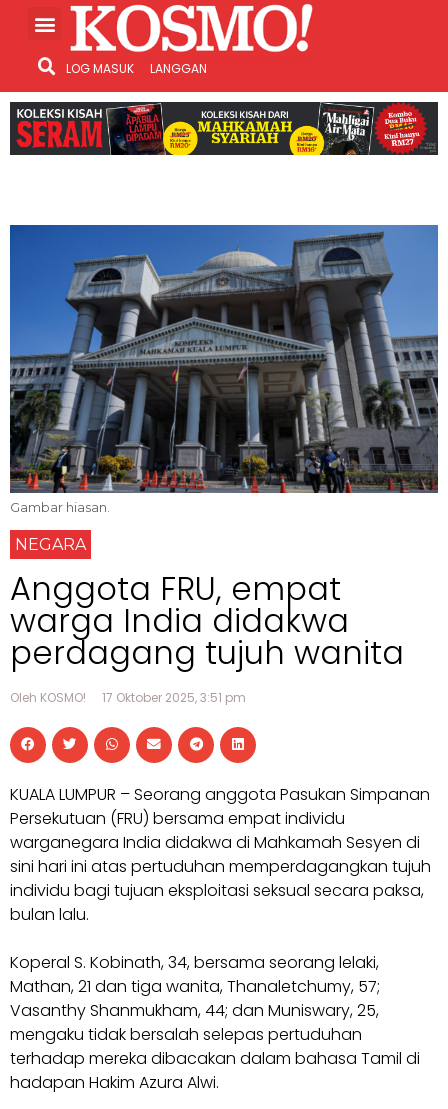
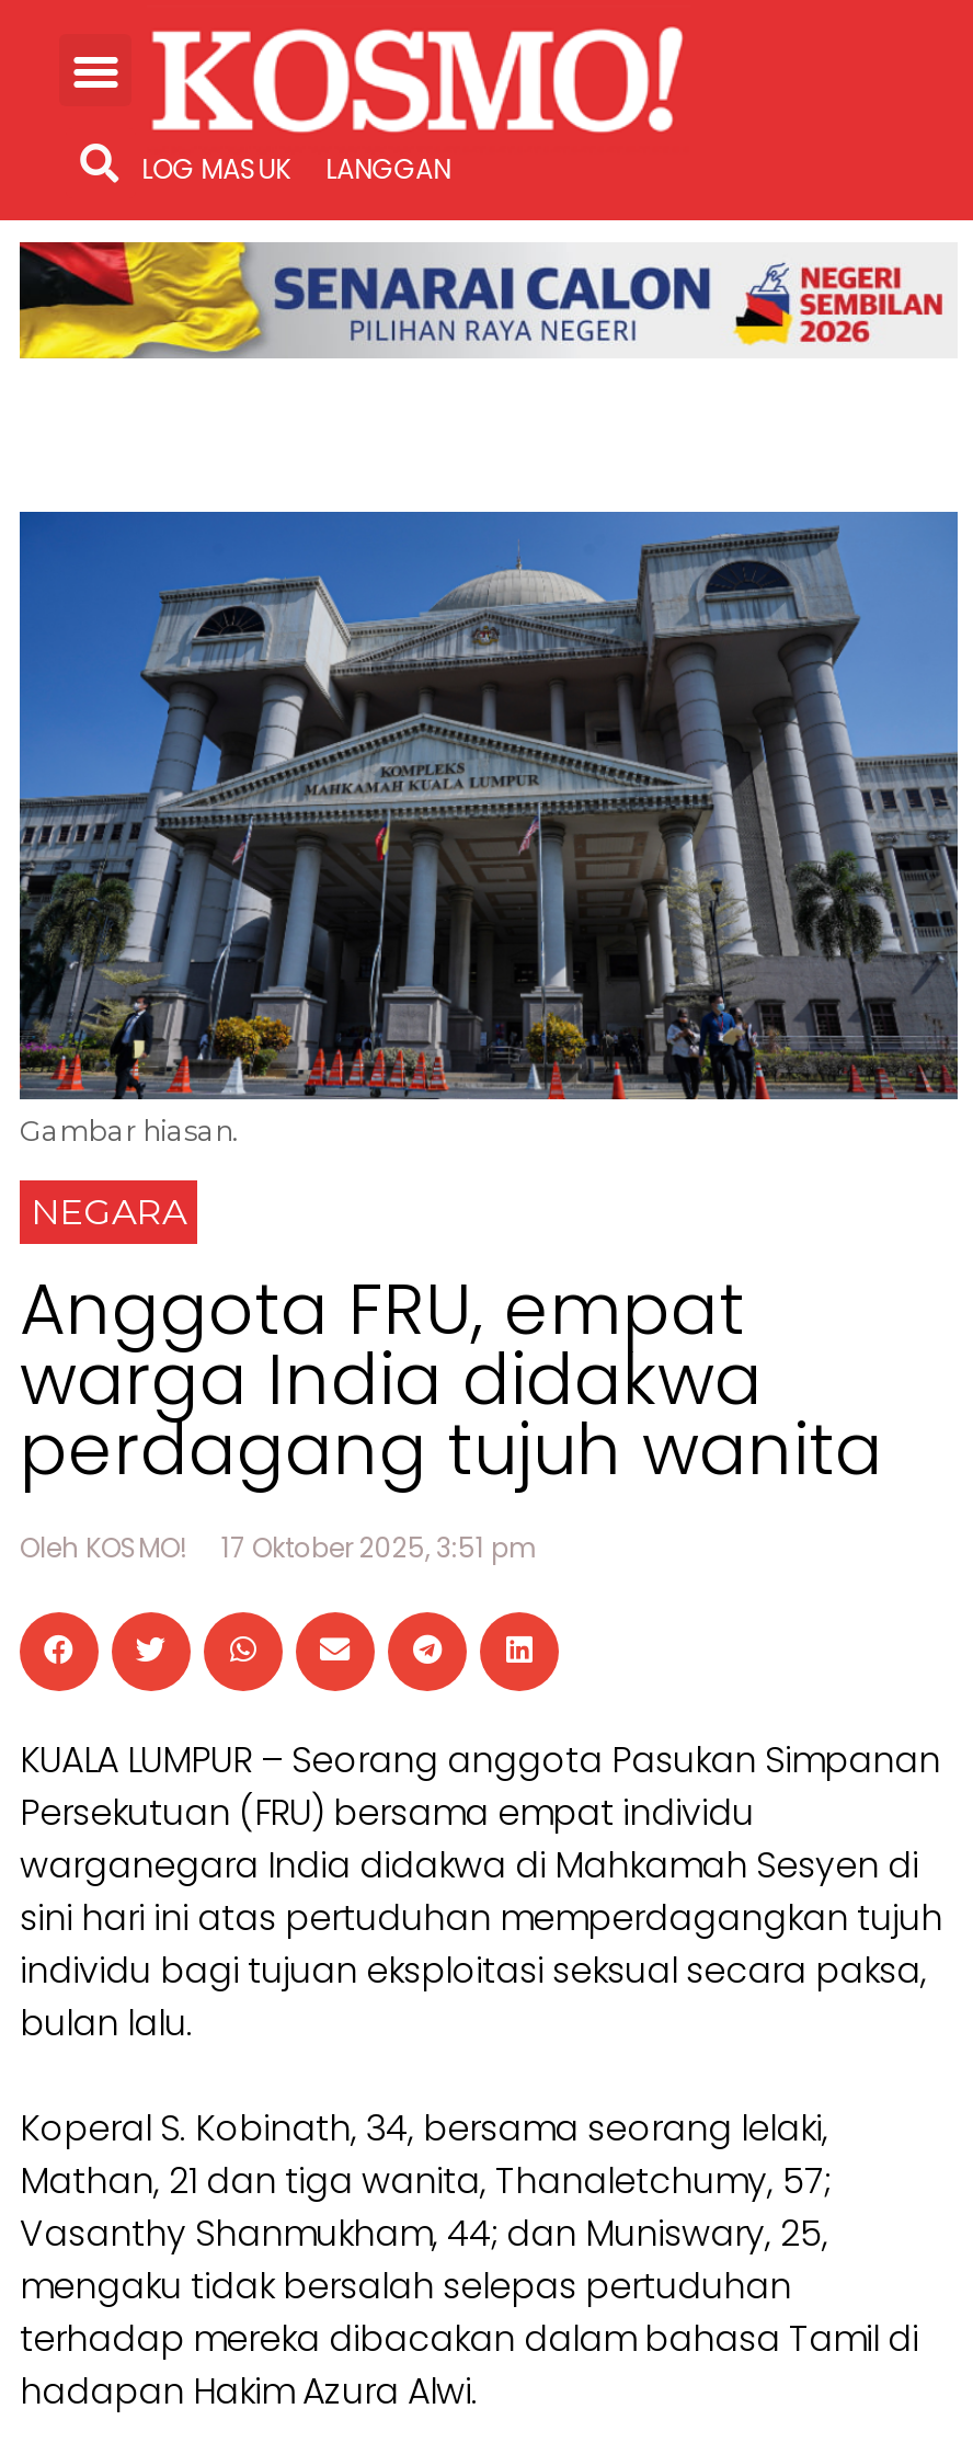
[9,101,439,156] [image] -> [18,240,958,361] [image]

